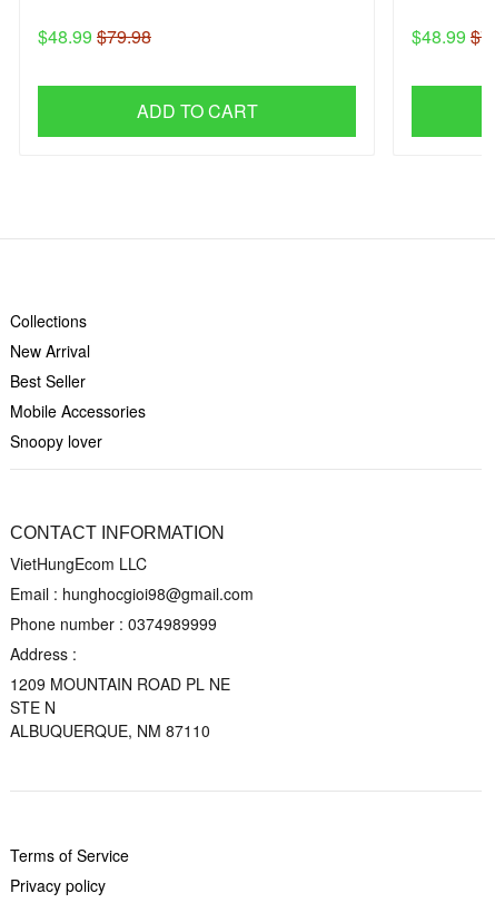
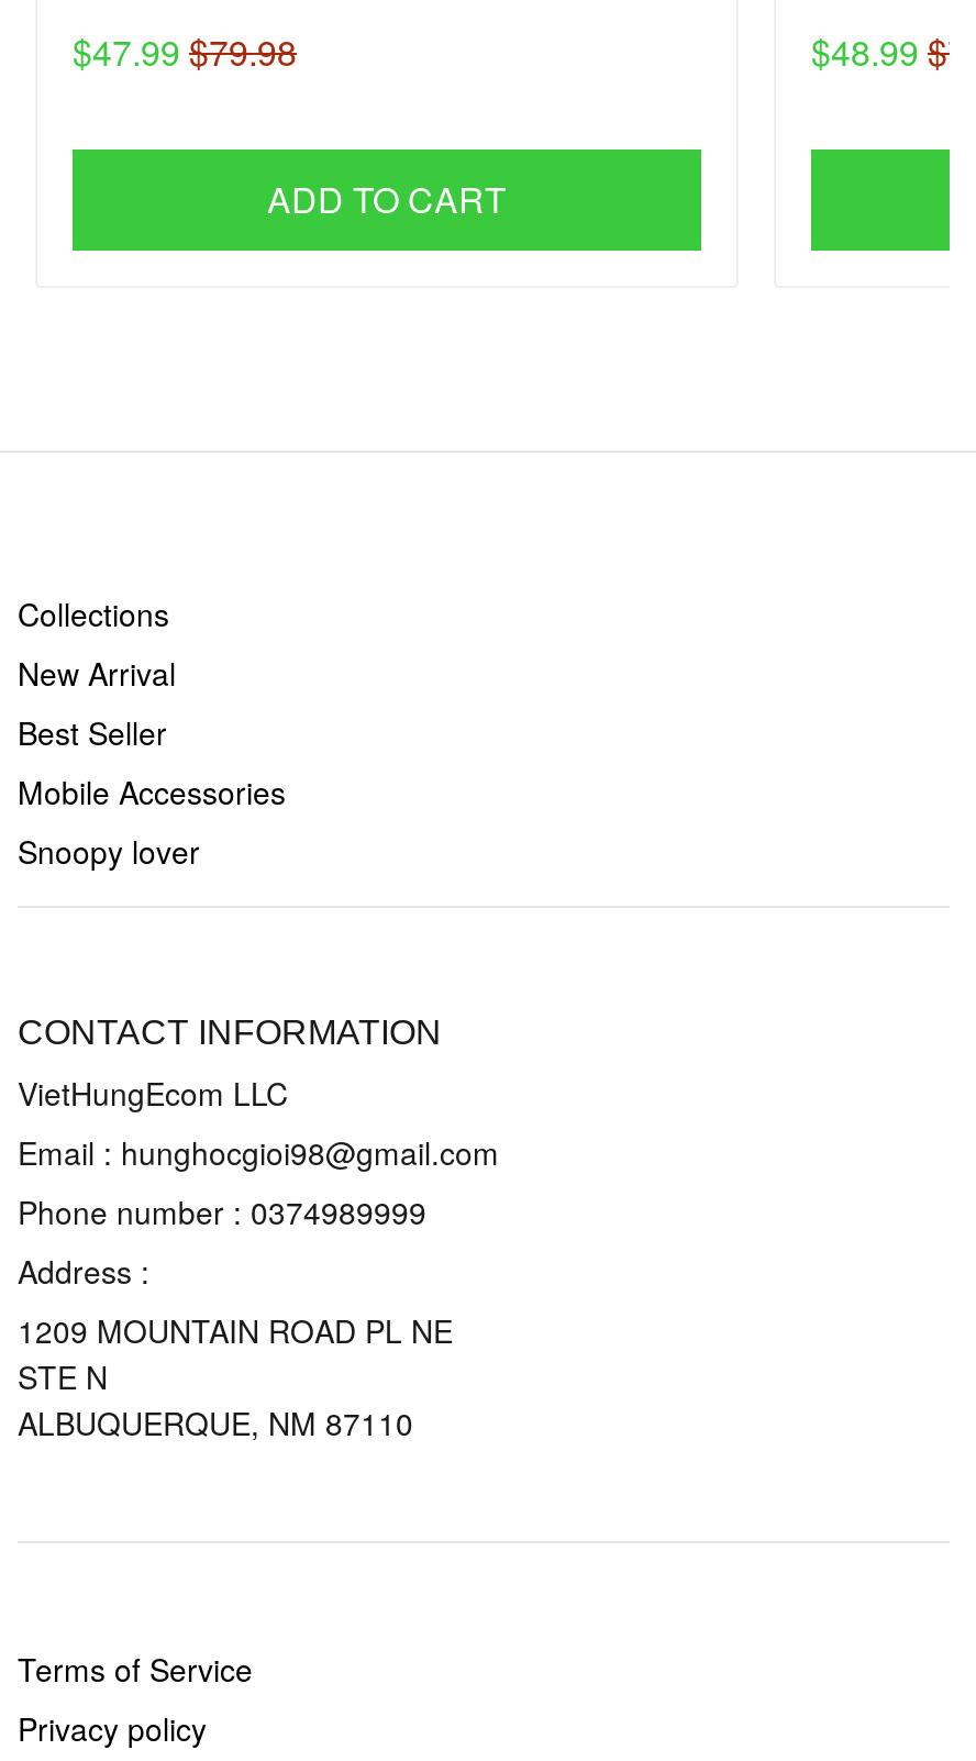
[38,24,151,49] $48.99 $79.98 -> [73,27,297,77] $47.99 $79.98

